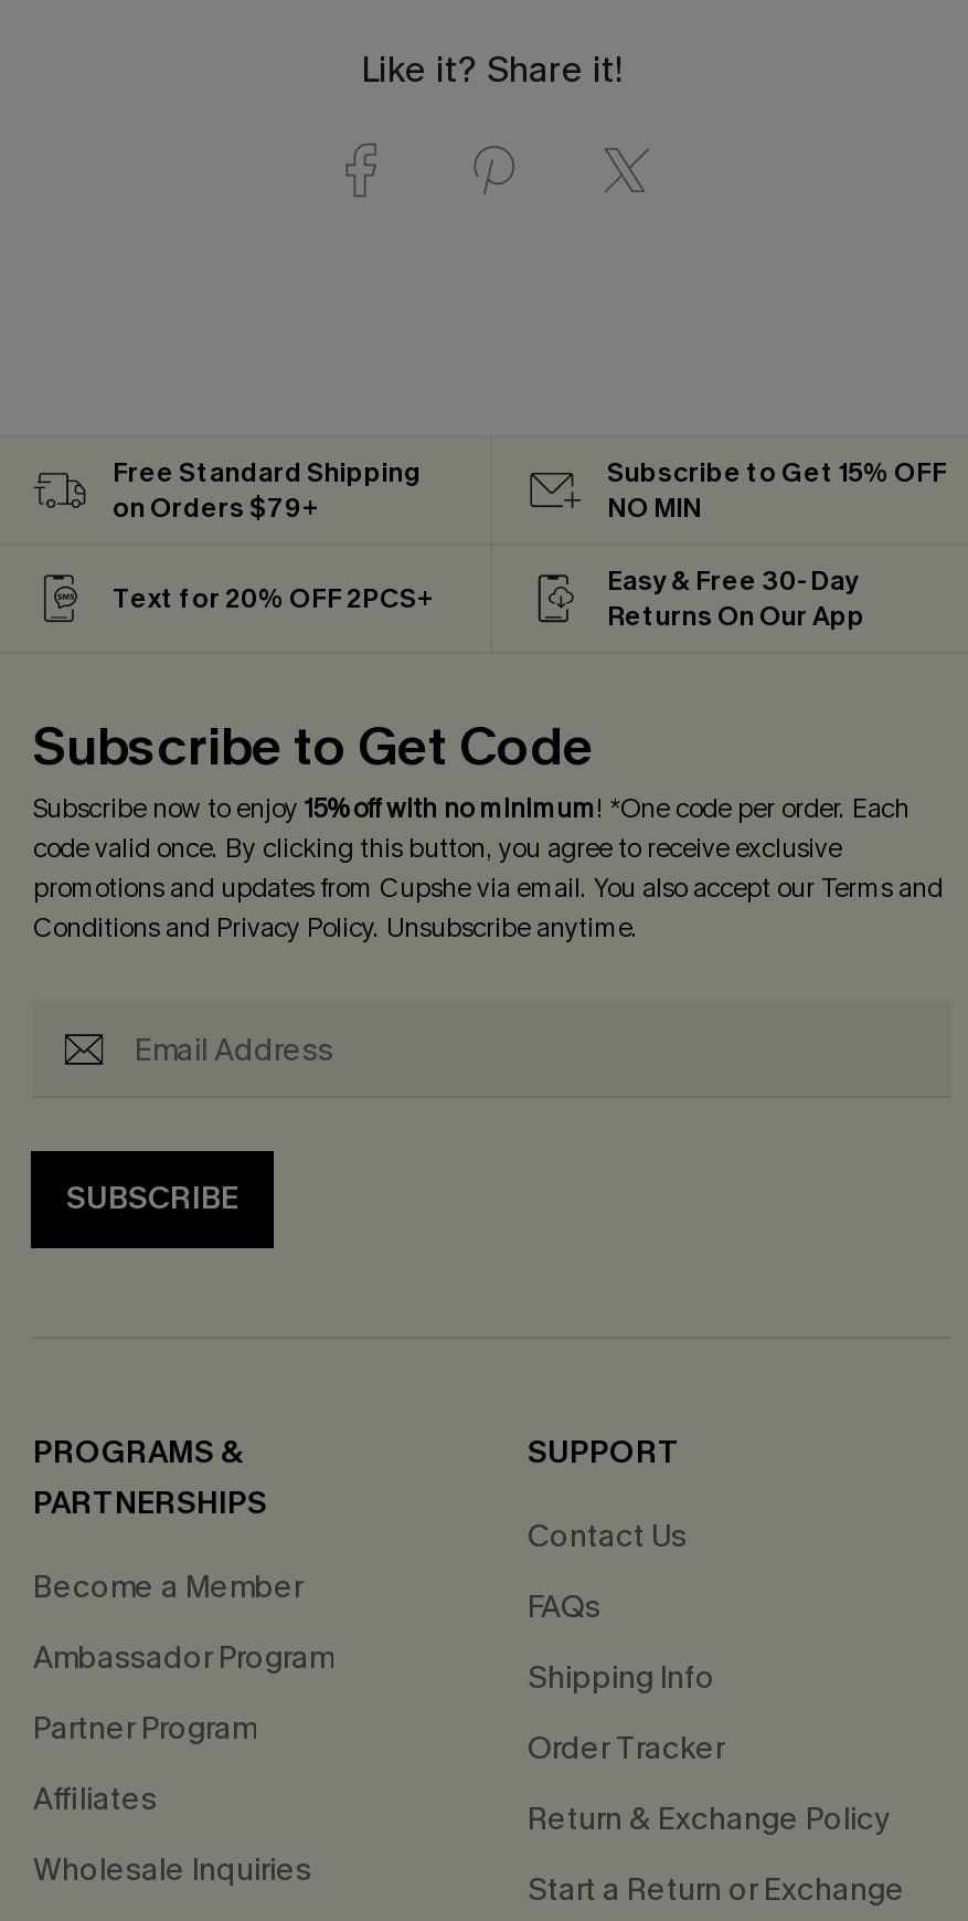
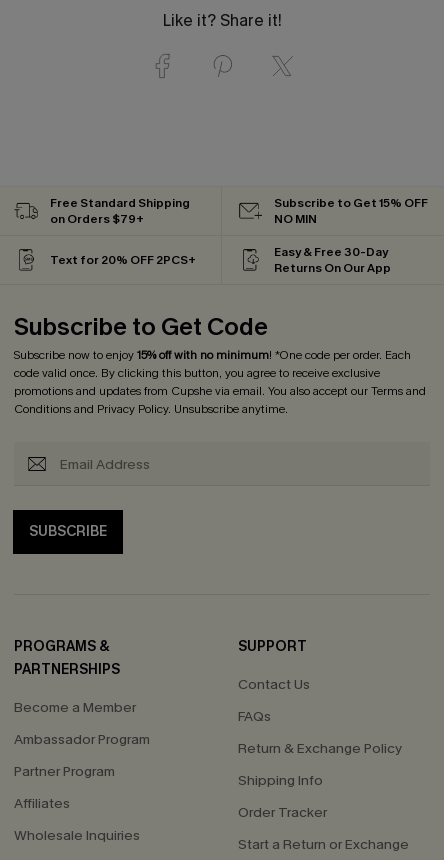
moved [528,1656,724,1769] -> [238,771,327,822]: Shipping Info | Order Tracker
moved [528,1798,890,1840] -> [238,739,402,758]: Return & Exchange Policy

